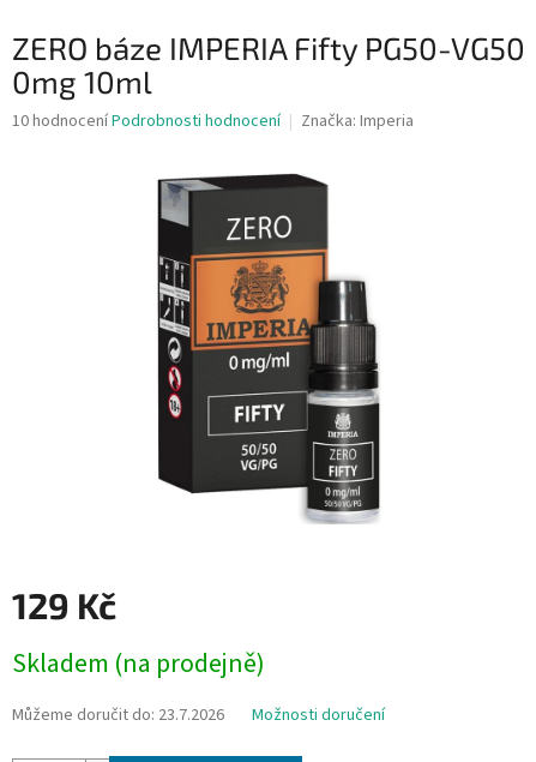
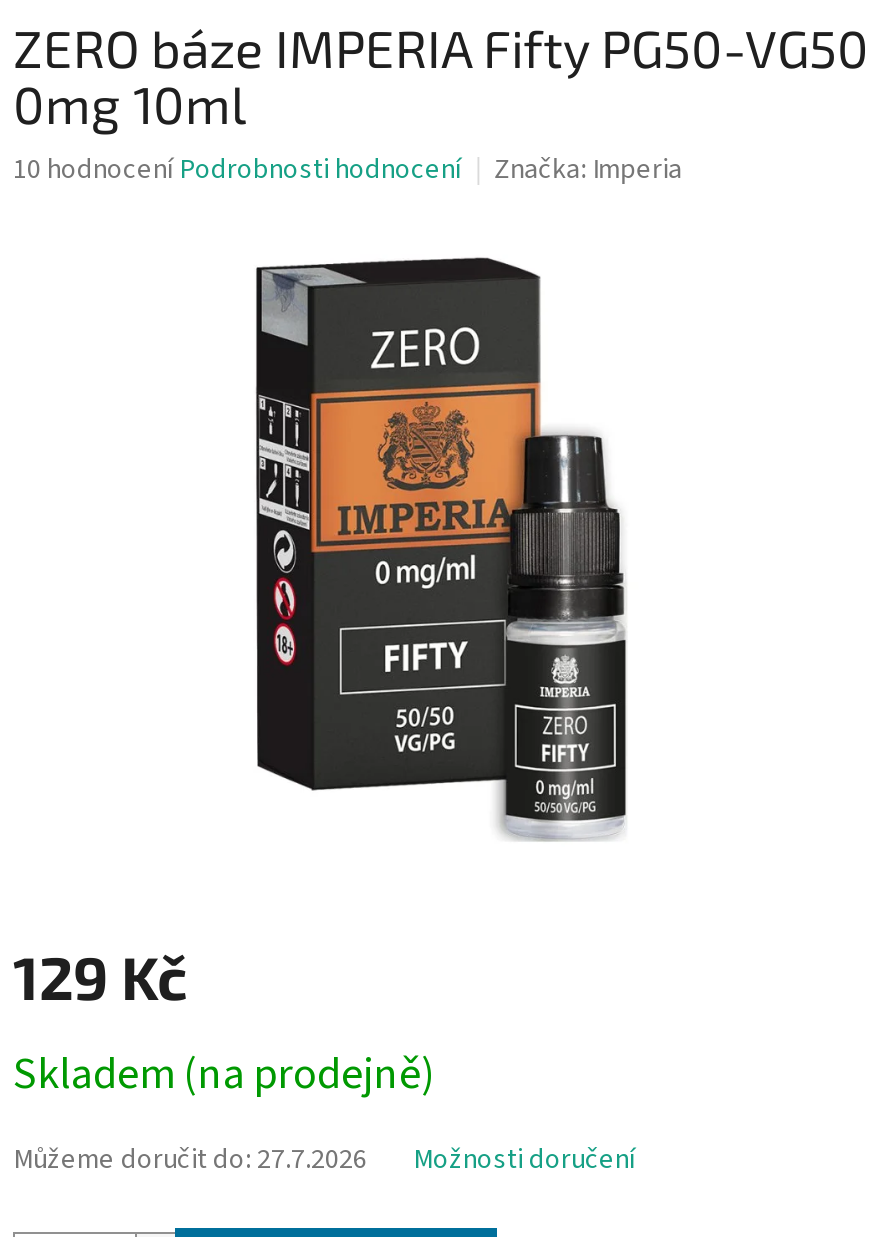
[12,704,224,728] Můžeme doručit do: 23.7.2026 -> [13,1141,367,1181] Můžeme doručit do: 27.7.2026

